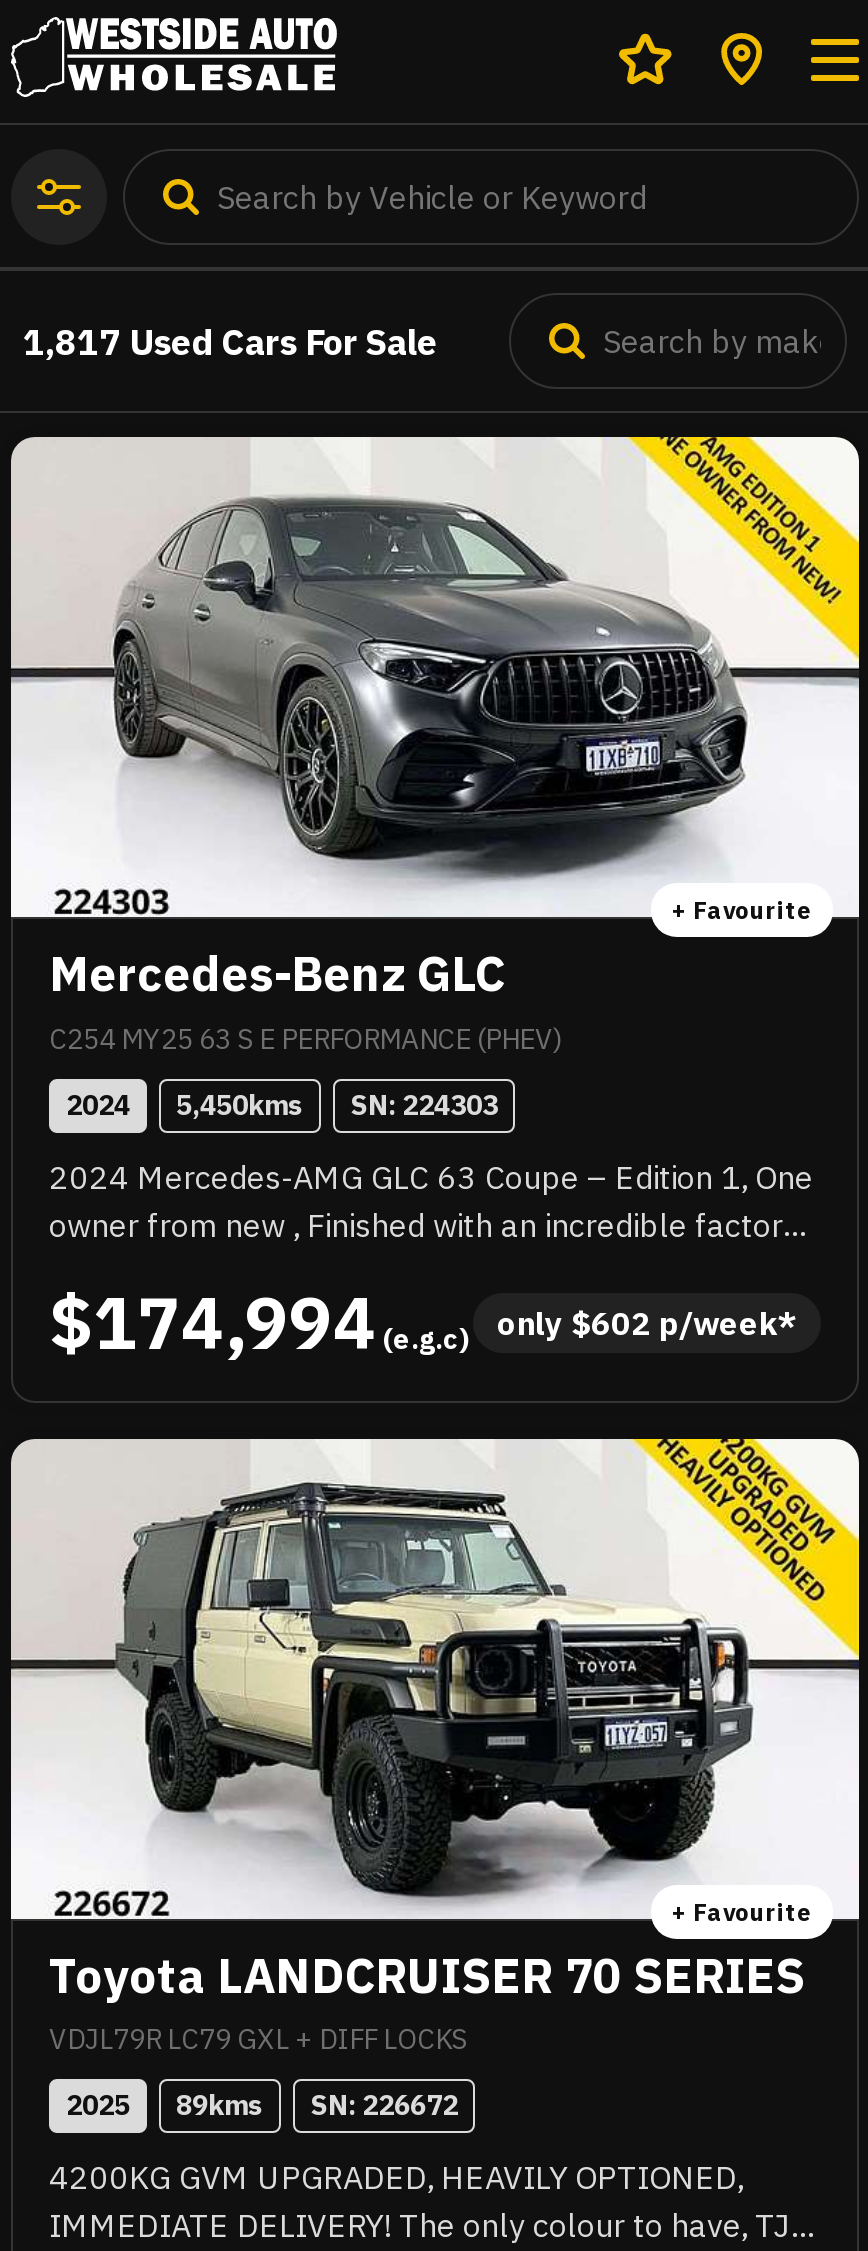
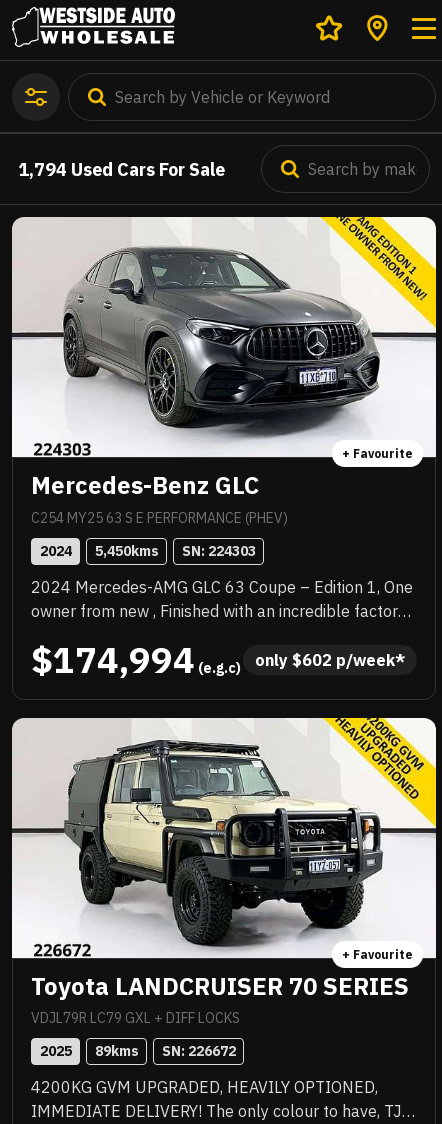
[23,318,437,364] 1,817 Used Cars For Sale -> [18,157,225,180] 1,794 Used Cars For Sale

